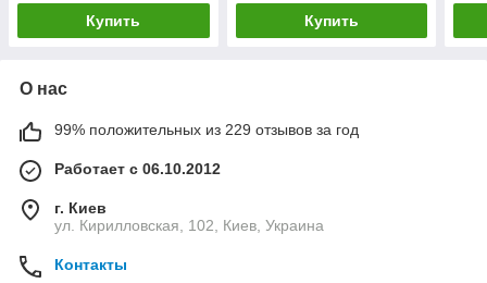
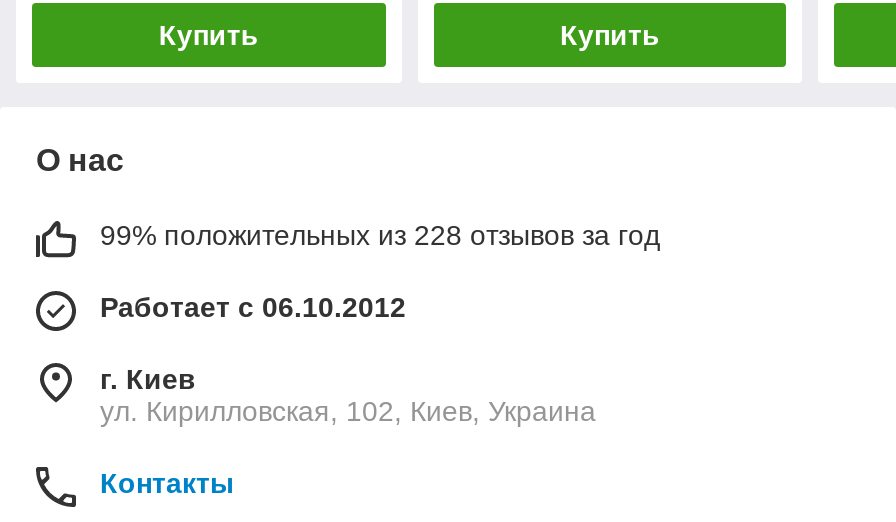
[54,121,359,138] 99% положительных из 229 отзывов за год -> [100,219,660,251] 99% положительных из 228 отзывов за год

